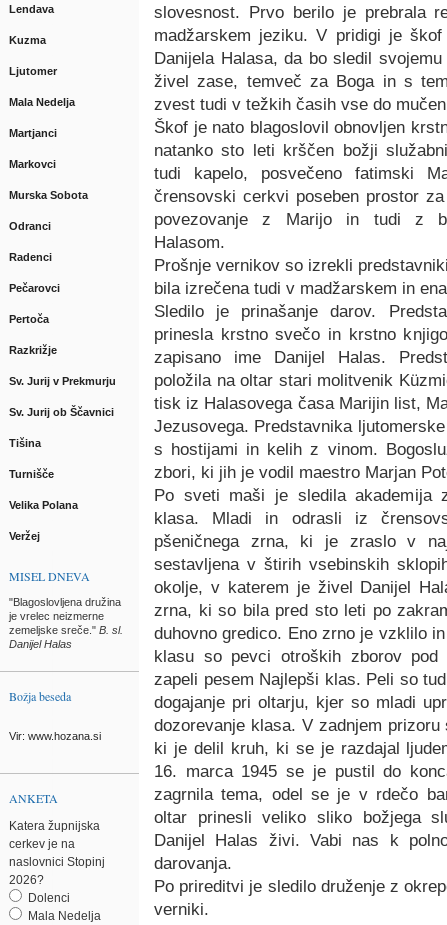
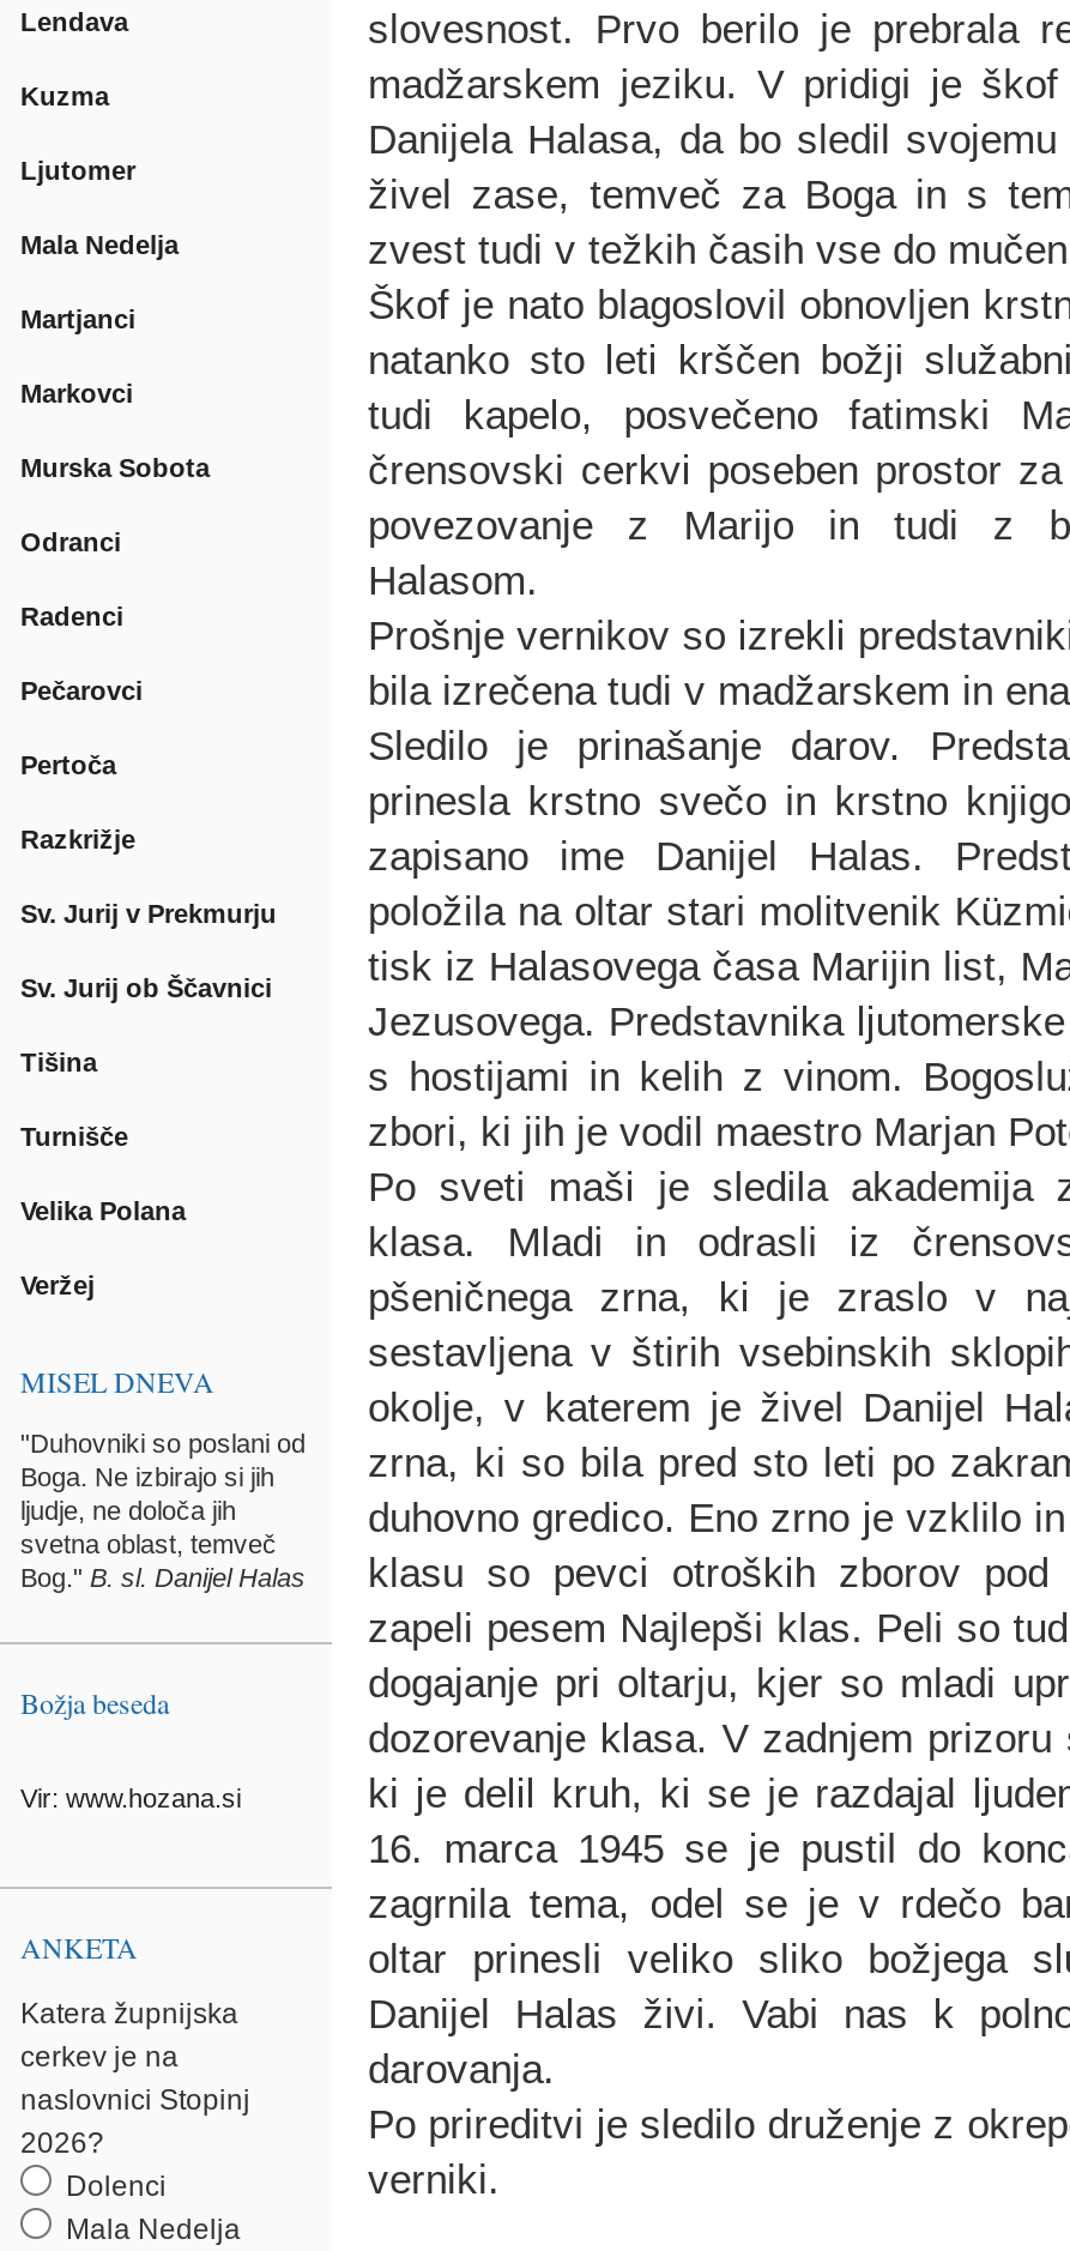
[9,596,123,650] "Blagoslovljena družina | je vrelec neizmerne | zemeljske sreče." B. sl. | Danijel Halas -> [20,1429,306,1592] "Duhovniki so poslani od | Boga. Ne izbirajo si jih | ljudje, ne določa jih | svetna oblast, temveč | Bog." B. sl. Danijel Halas

